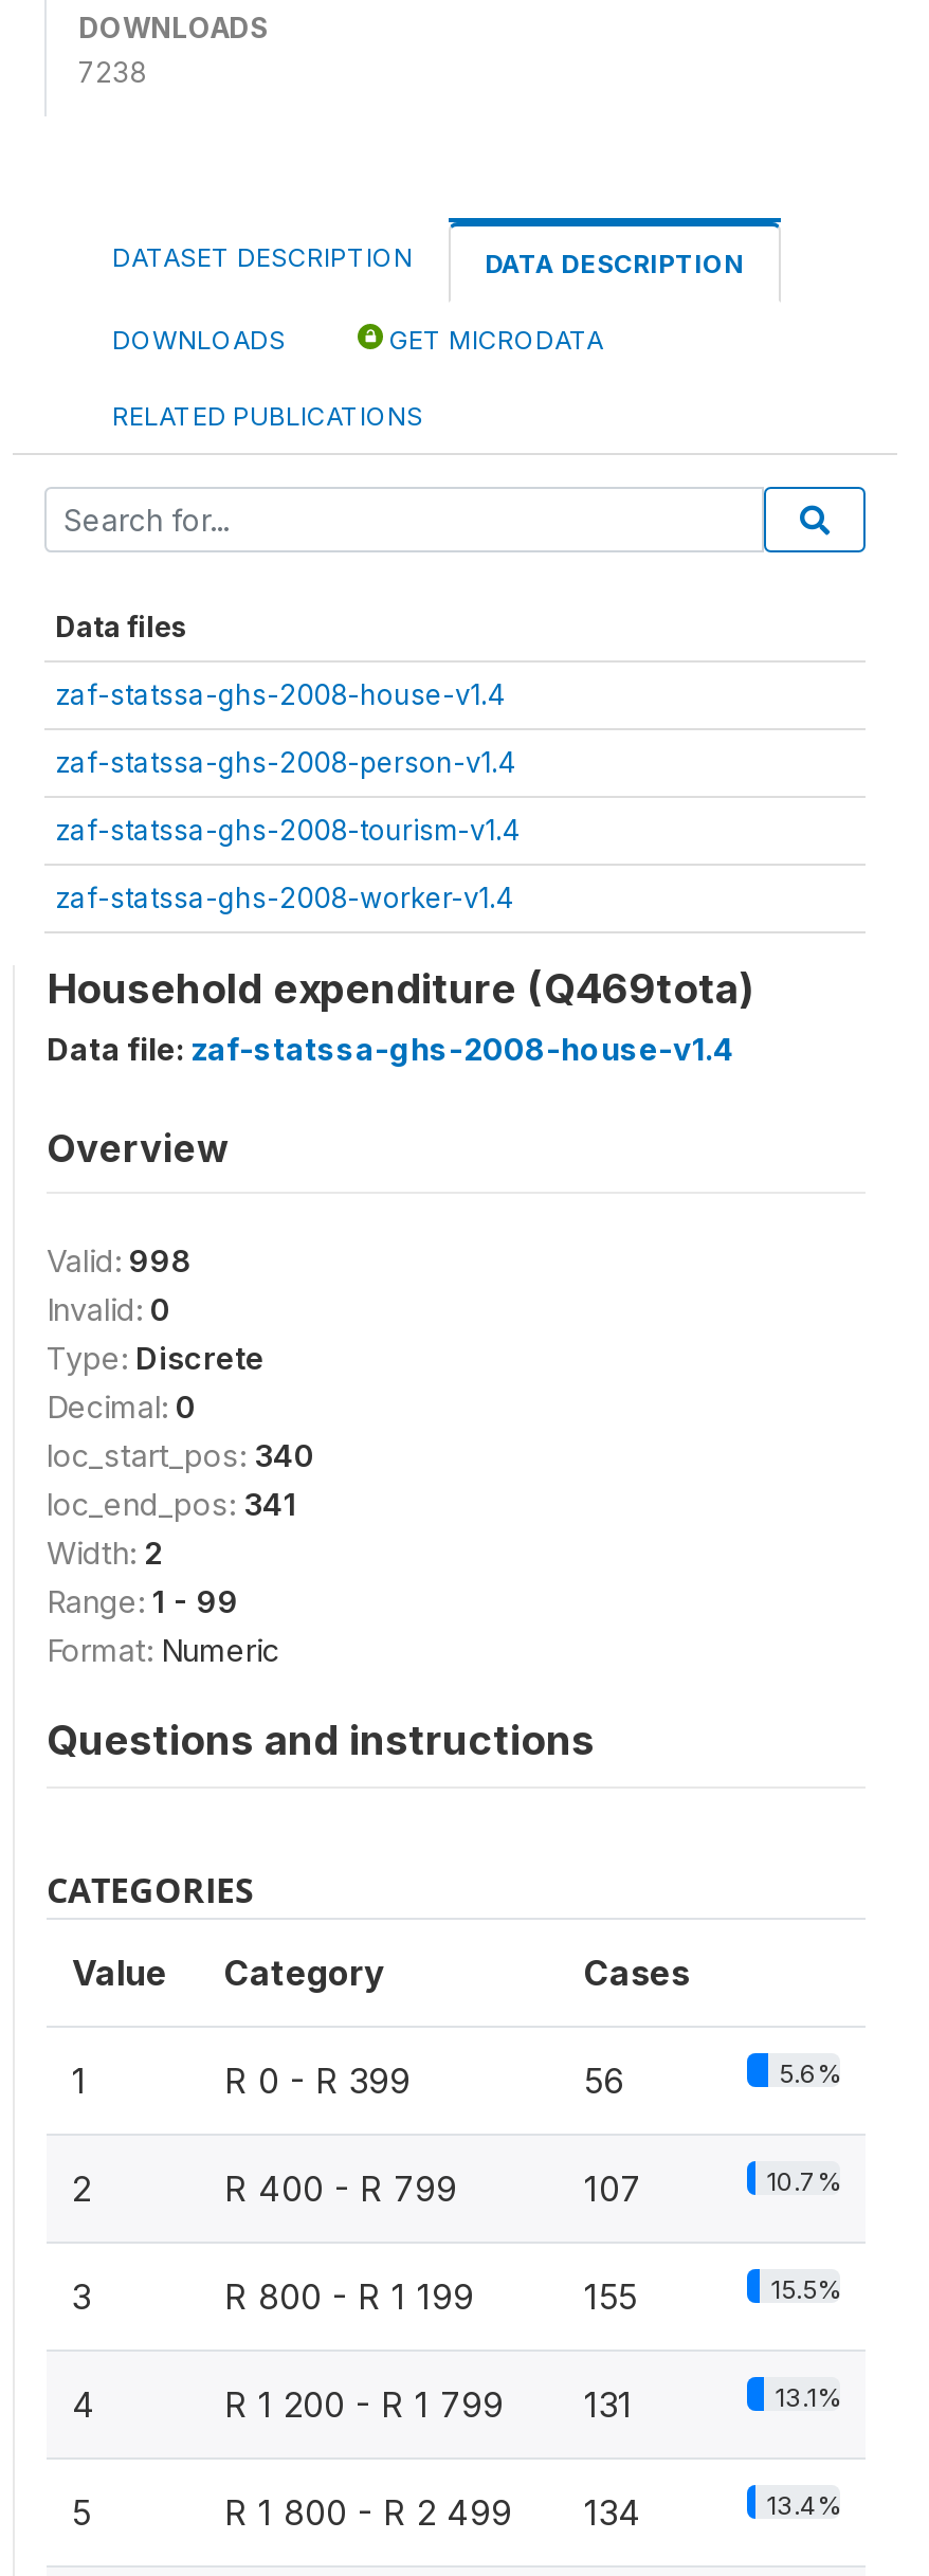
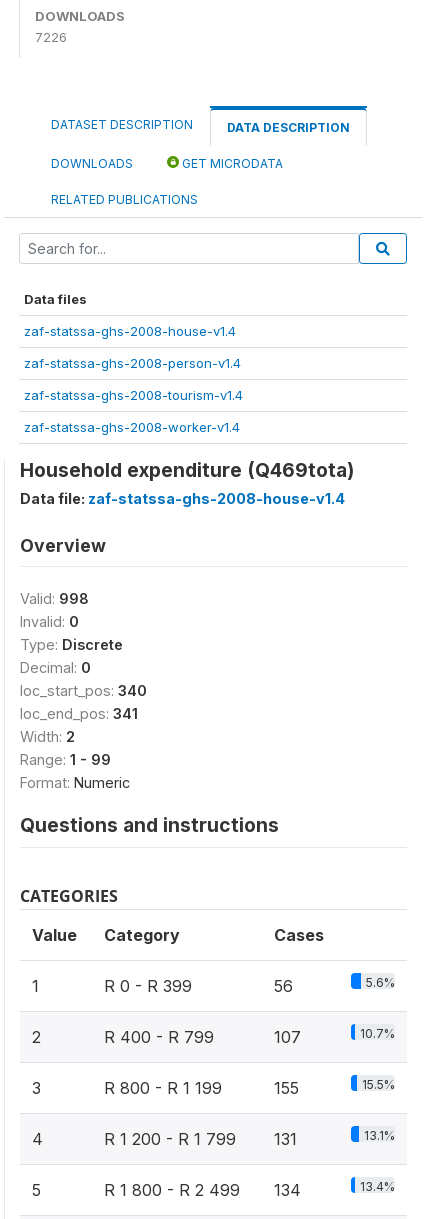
[78,55,146,88] 7238 -> [35,29,67,45] 7226

